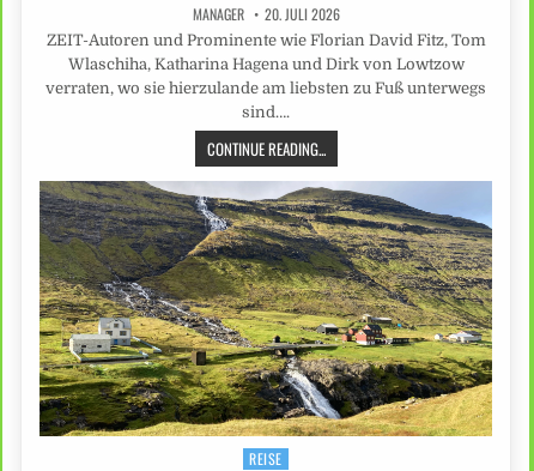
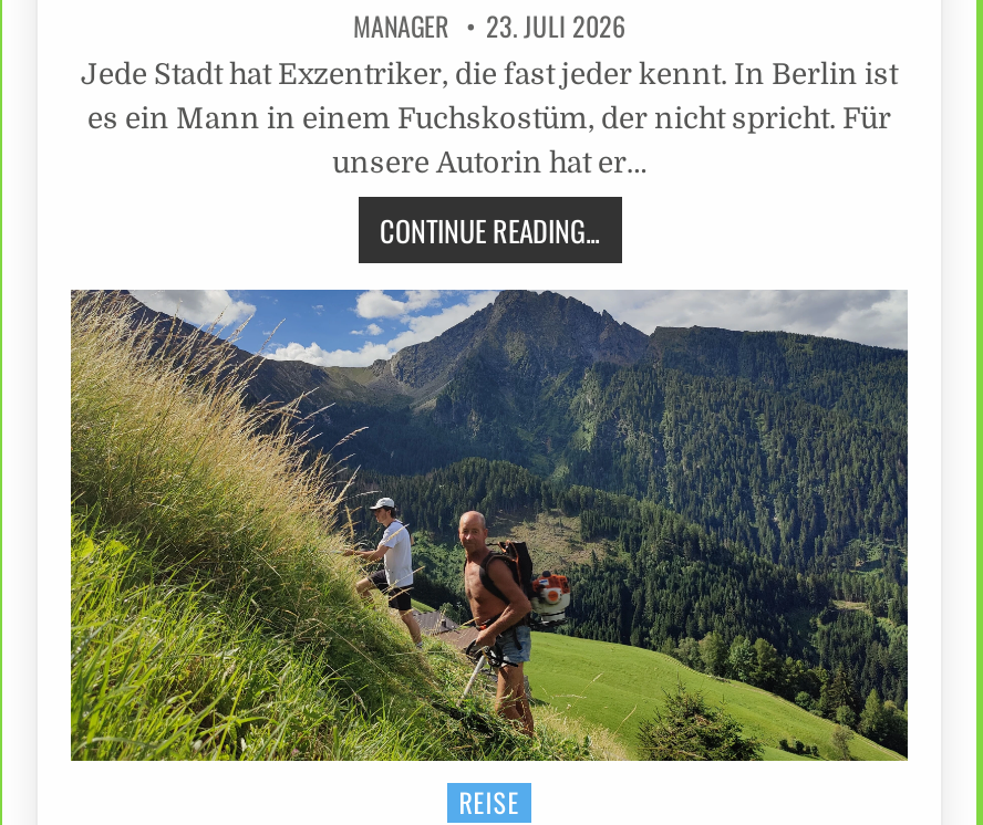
[45,4,486,122] 20. JULI 2026 | ZEIT-Autoren und Prominente wie Florian David Fitz, Tom | Wlaschiha, Katharina Hagena und Dirk von Lowtzow | verraten, wo sie hierzulande am liebsten zu Fuß unterwegs | sind…. -> [81,8,898,180] 23. JULI 2026 | Jede Stadt hat Exzentriker, die fast jeder kennt. In Berlin ist | es ein Mann in einem Fuchskostüm, der nicht spricht. Für | unsere Autorin hat er…
[38,181,493,437] [image] -> [69,288,910,763] [image]

